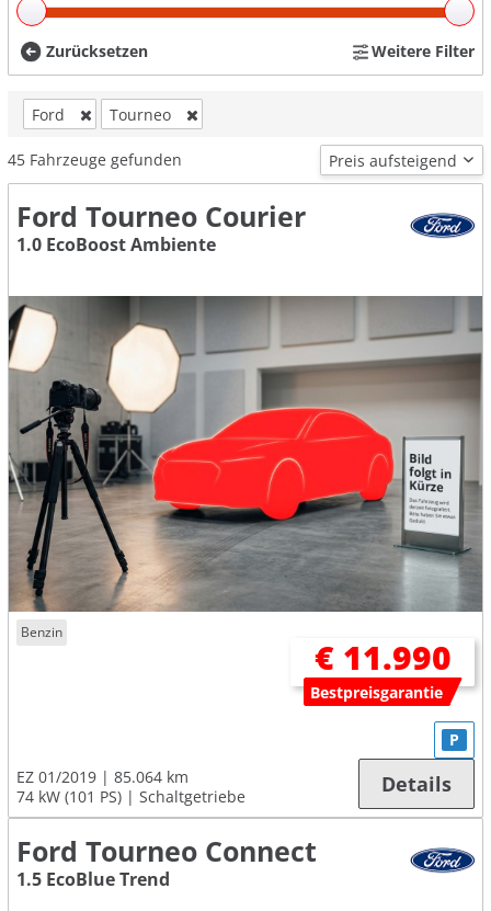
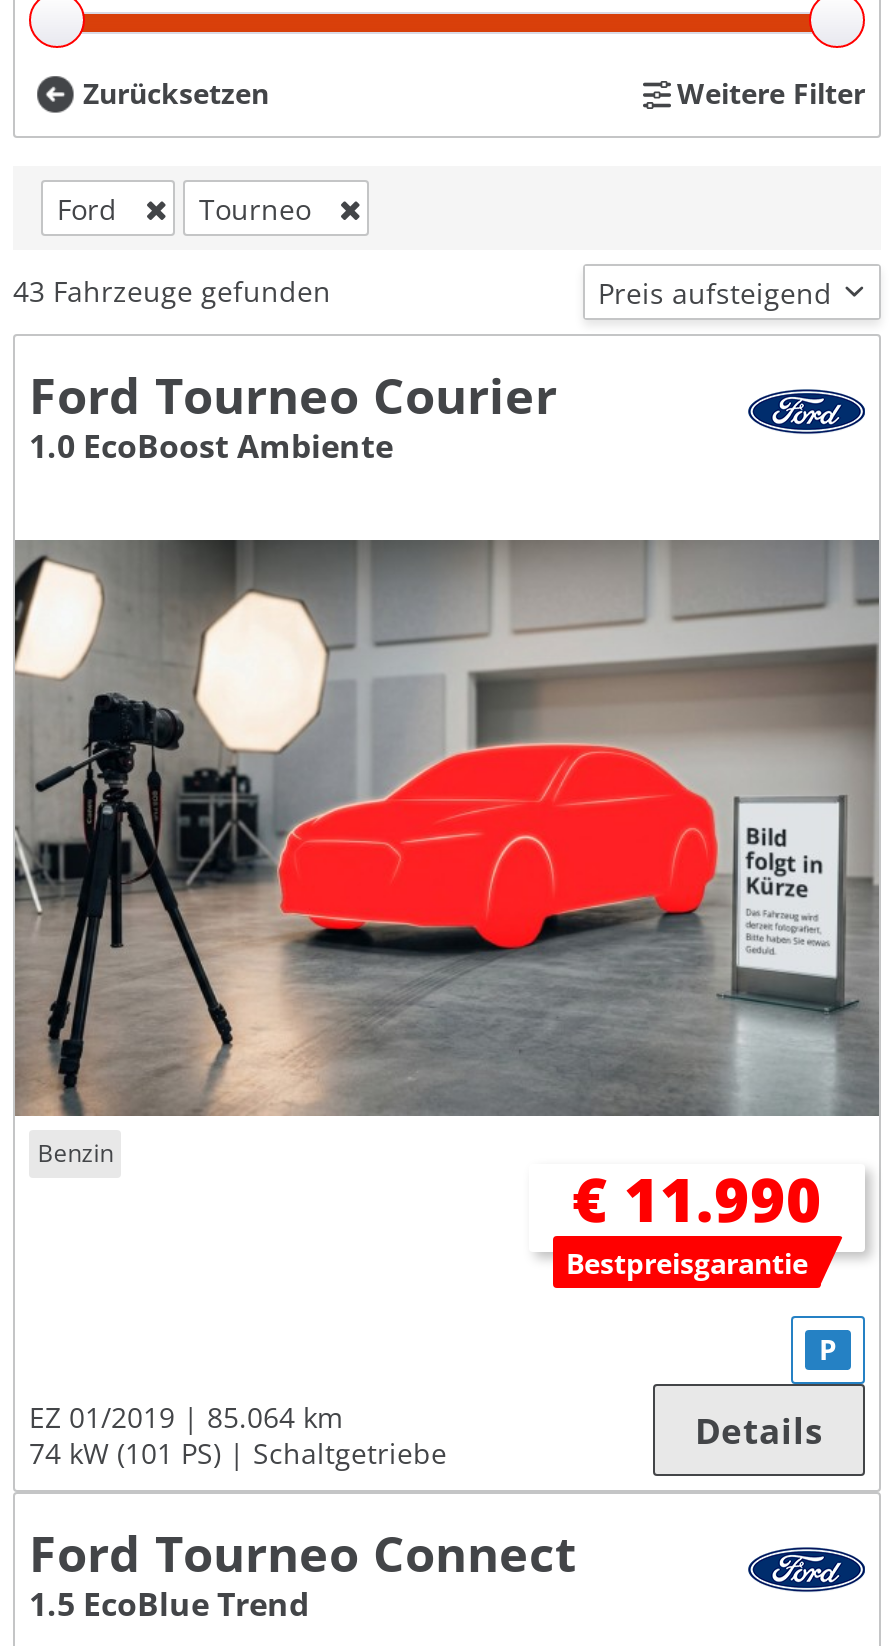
[8,150,182,170] 45 Fahrzeuge gefunden -> [13,273,331,311] 43 Fahrzeuge gefunden

